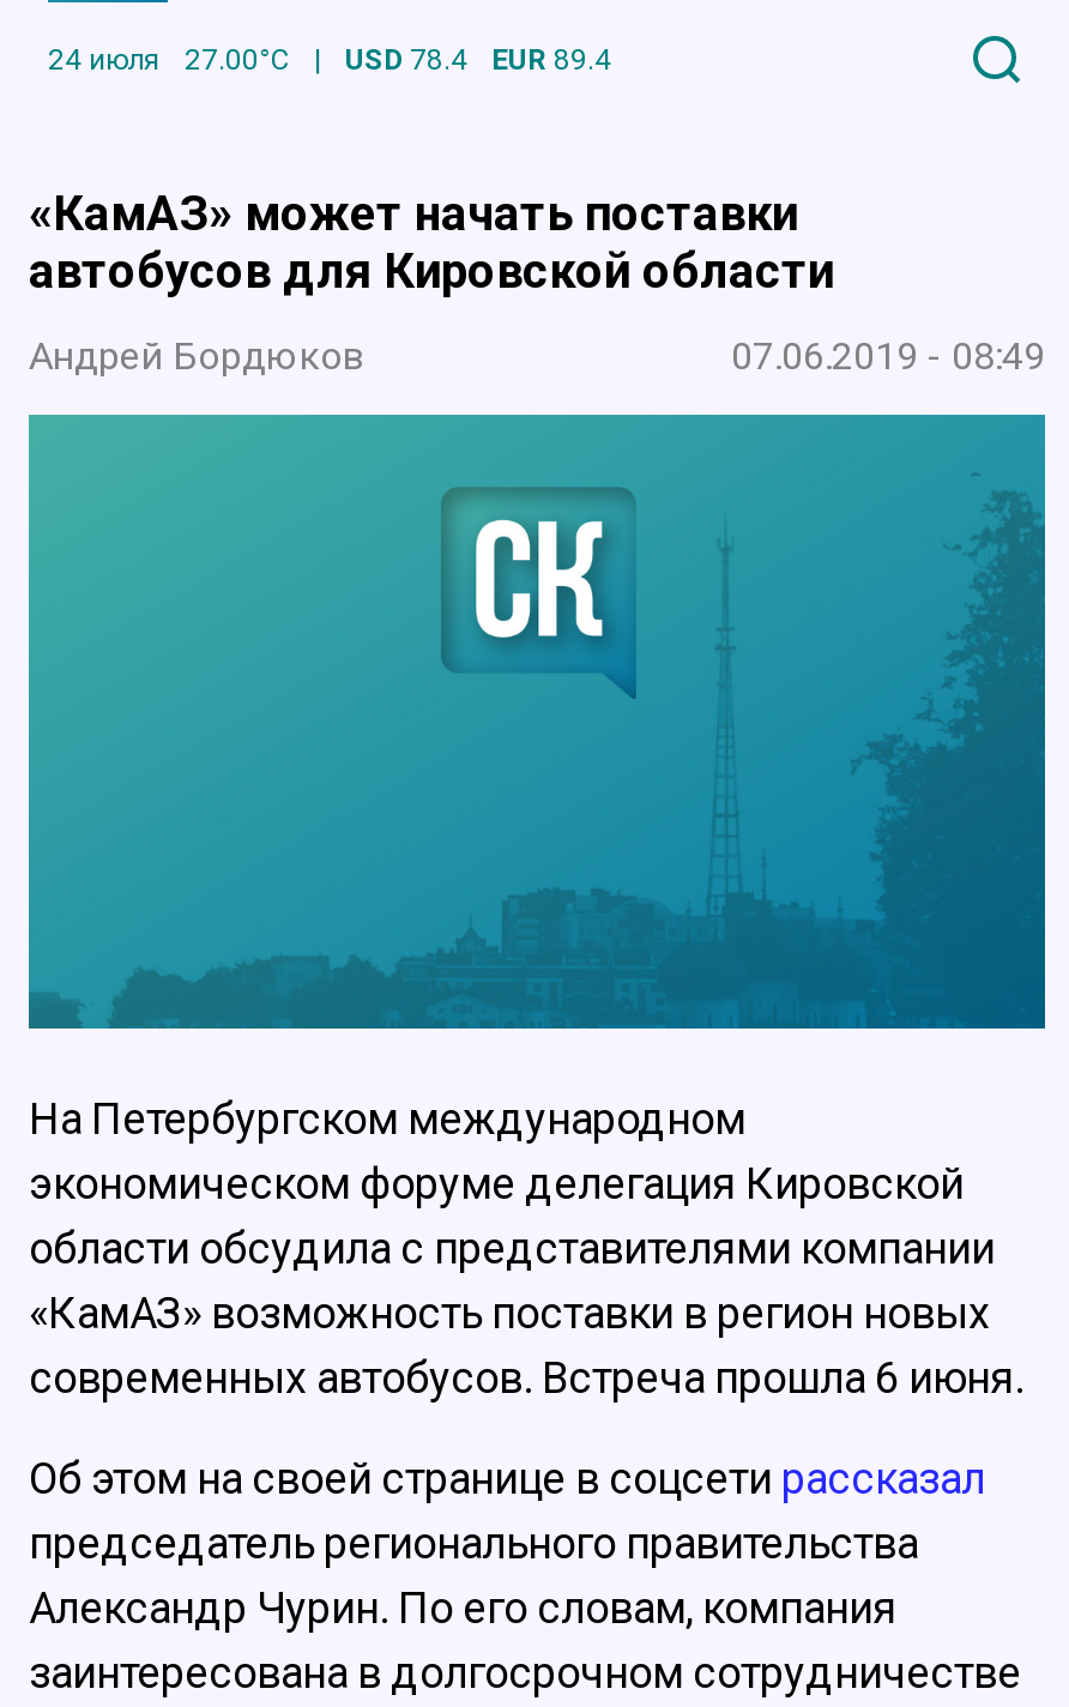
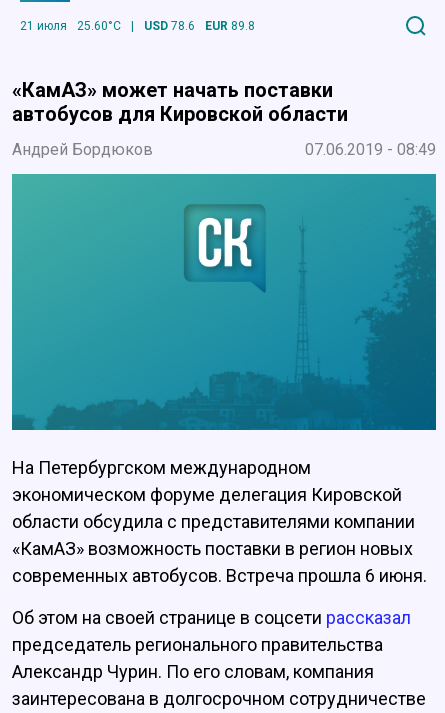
[48,42,290,76] 24 июля | 27.00°C -> [20,19,121,33] 21 июля | 25.60°C
[345,42,467,76] USD 78.4 -> [144,19,195,33] USD 78.6
[491,42,611,76] EUR 89.4 -> [205,19,255,33] EUR 89.8

